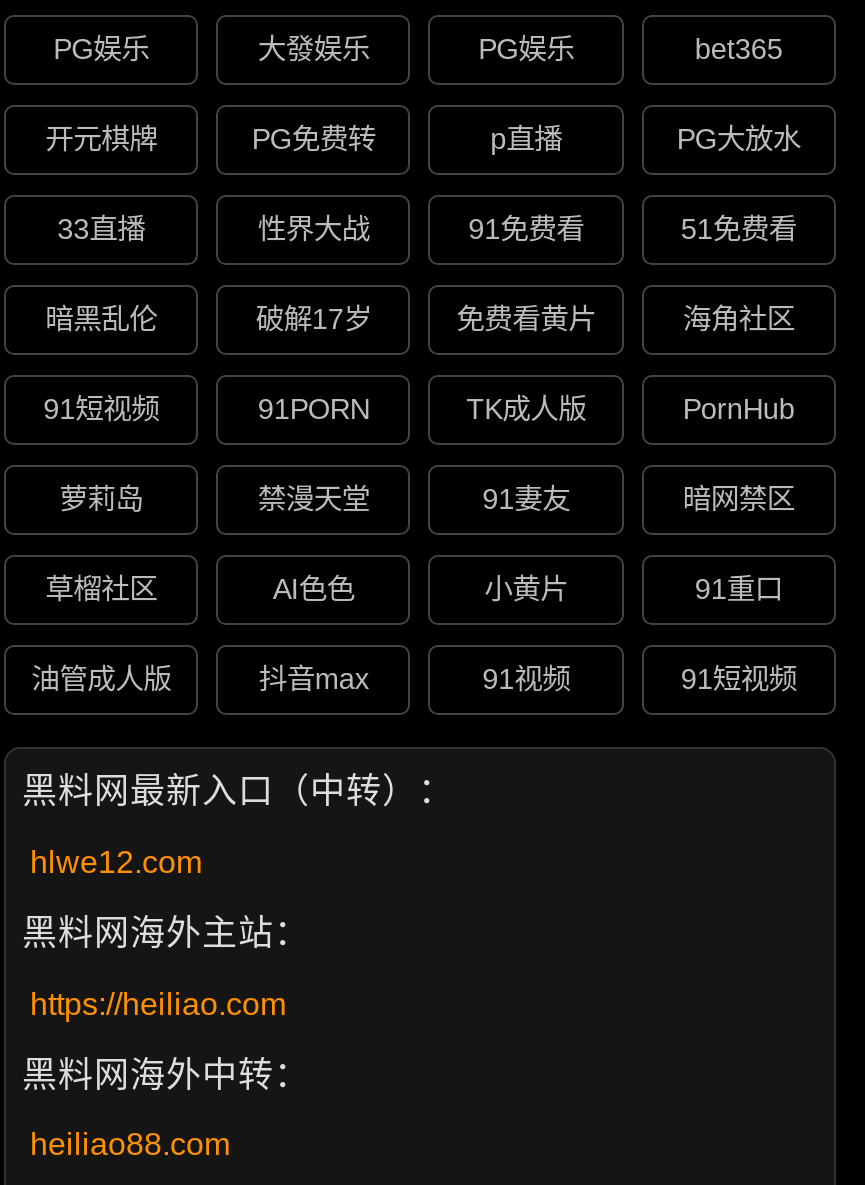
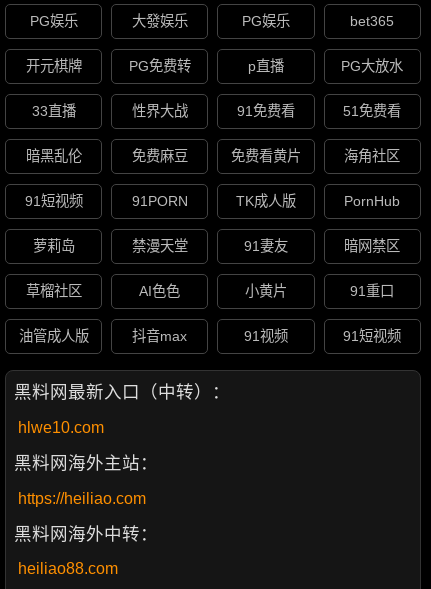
[256,304,372,336] 破解17岁 -> [132,148,188,164] 免费麻豆
[30,845,202,879] hlwe12.com -> [18,419,104,436] hlwe10.com

